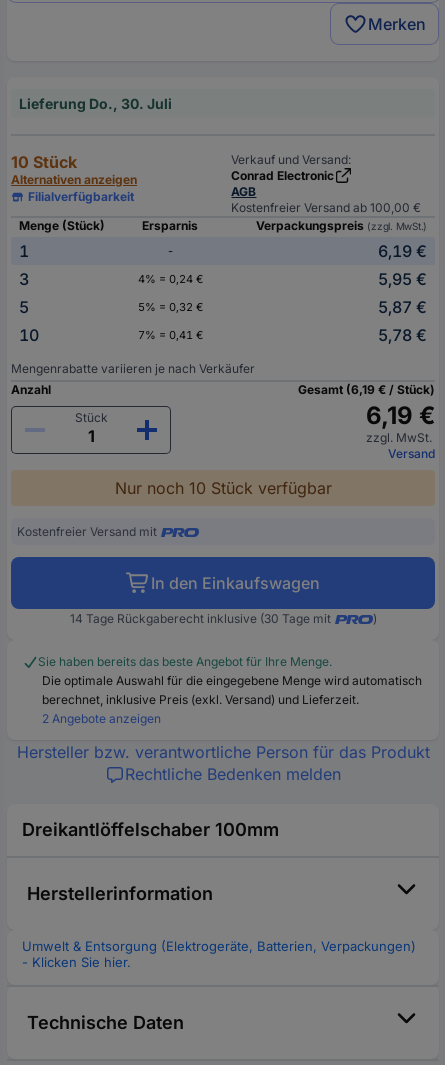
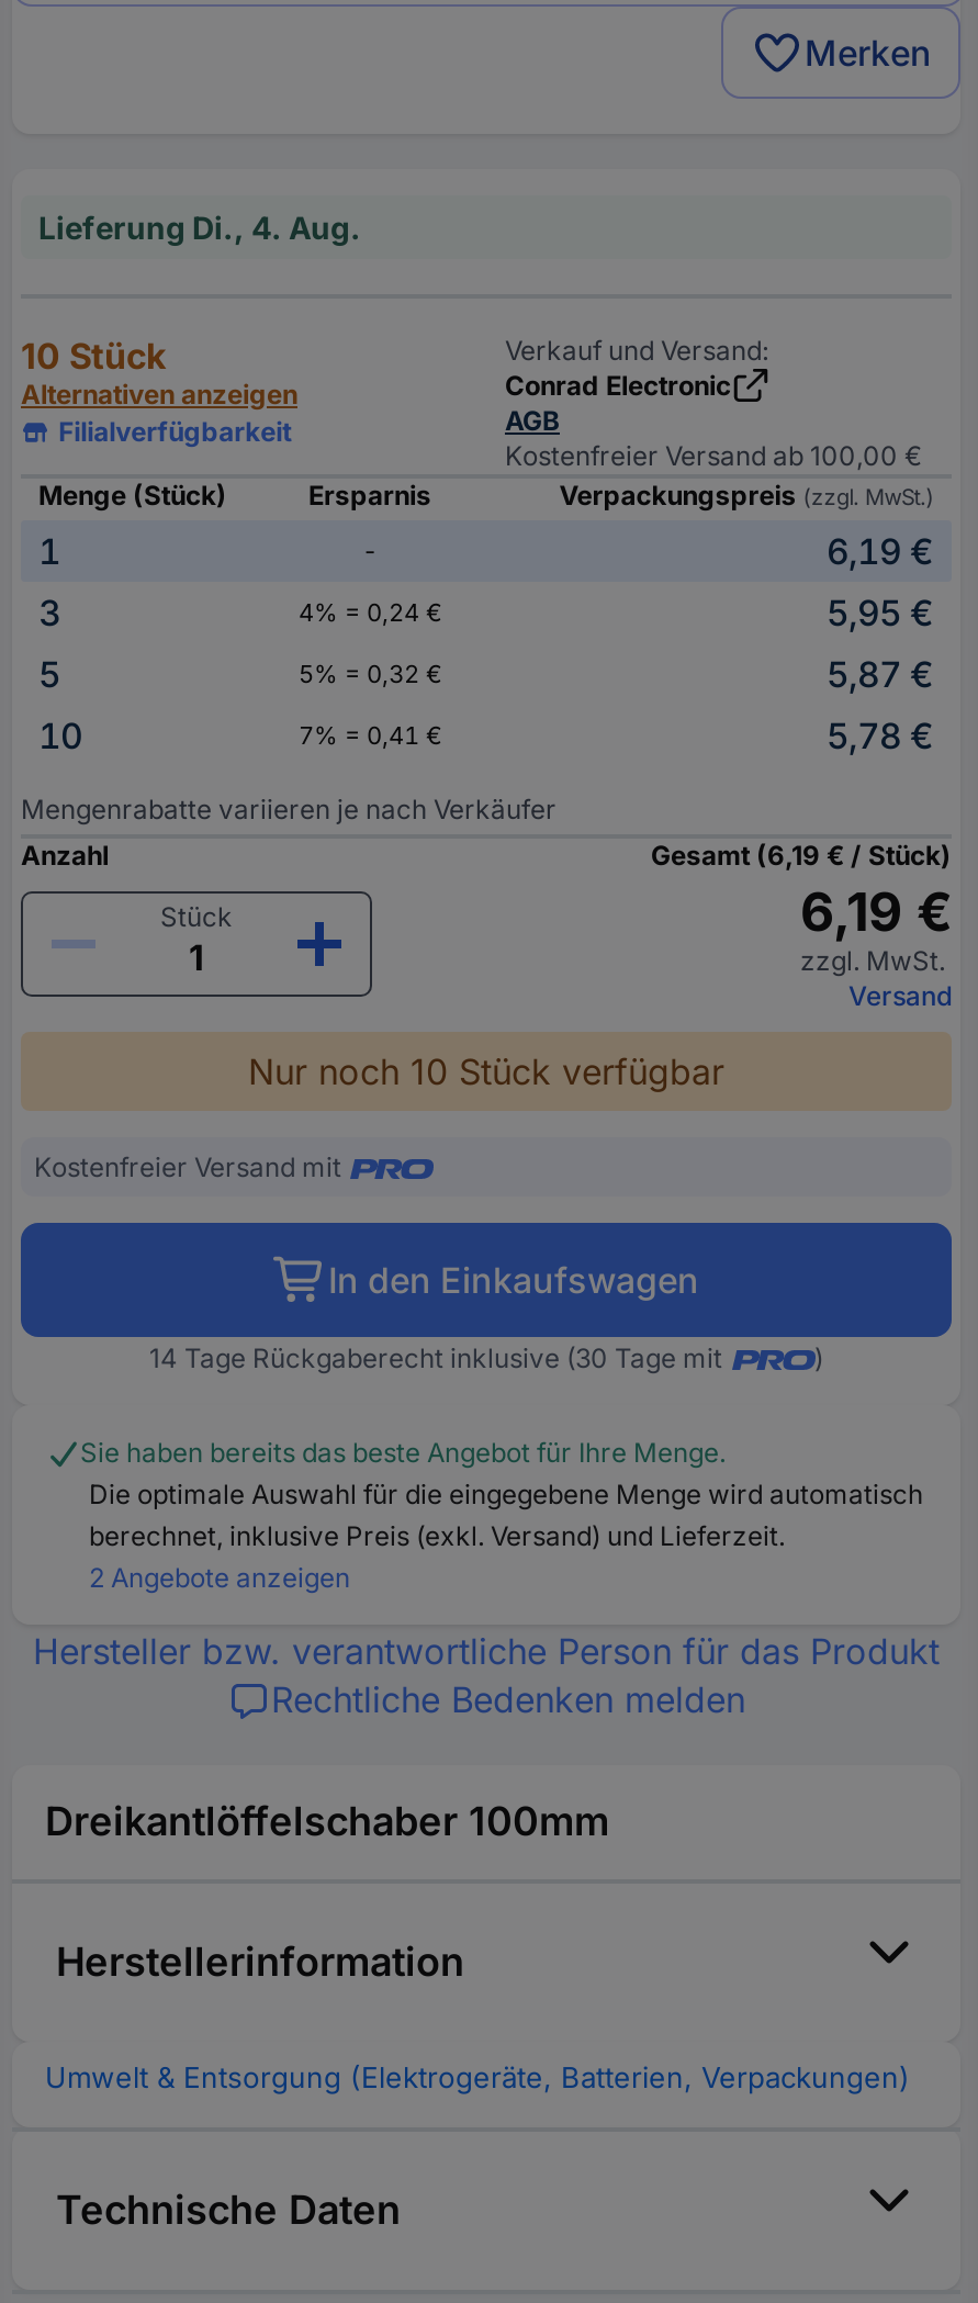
[19,95,172,112] Lieferung Do., 30. Juli -> [38,209,361,246] Lieferung Di., 4. Aug.
[22,954,131,970] - Klicken Sie hier. -> none

